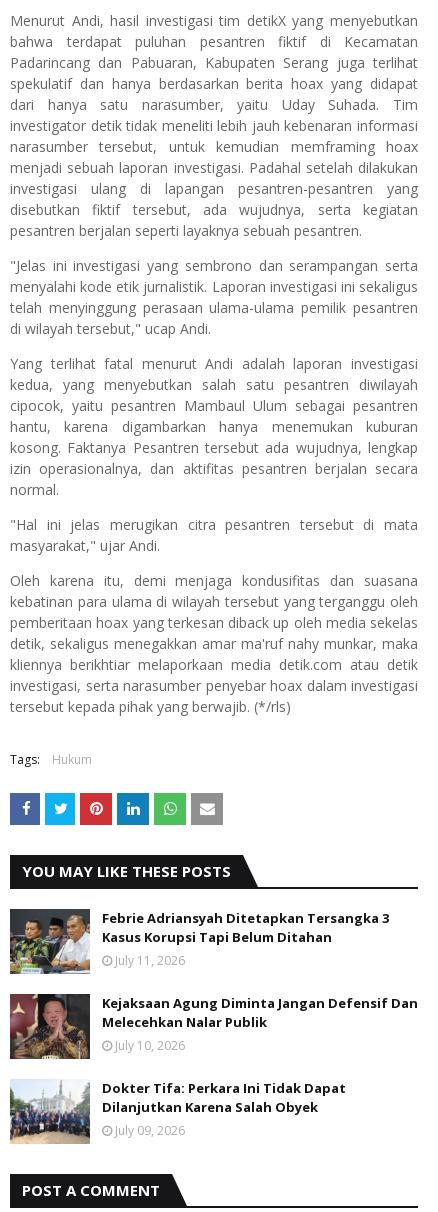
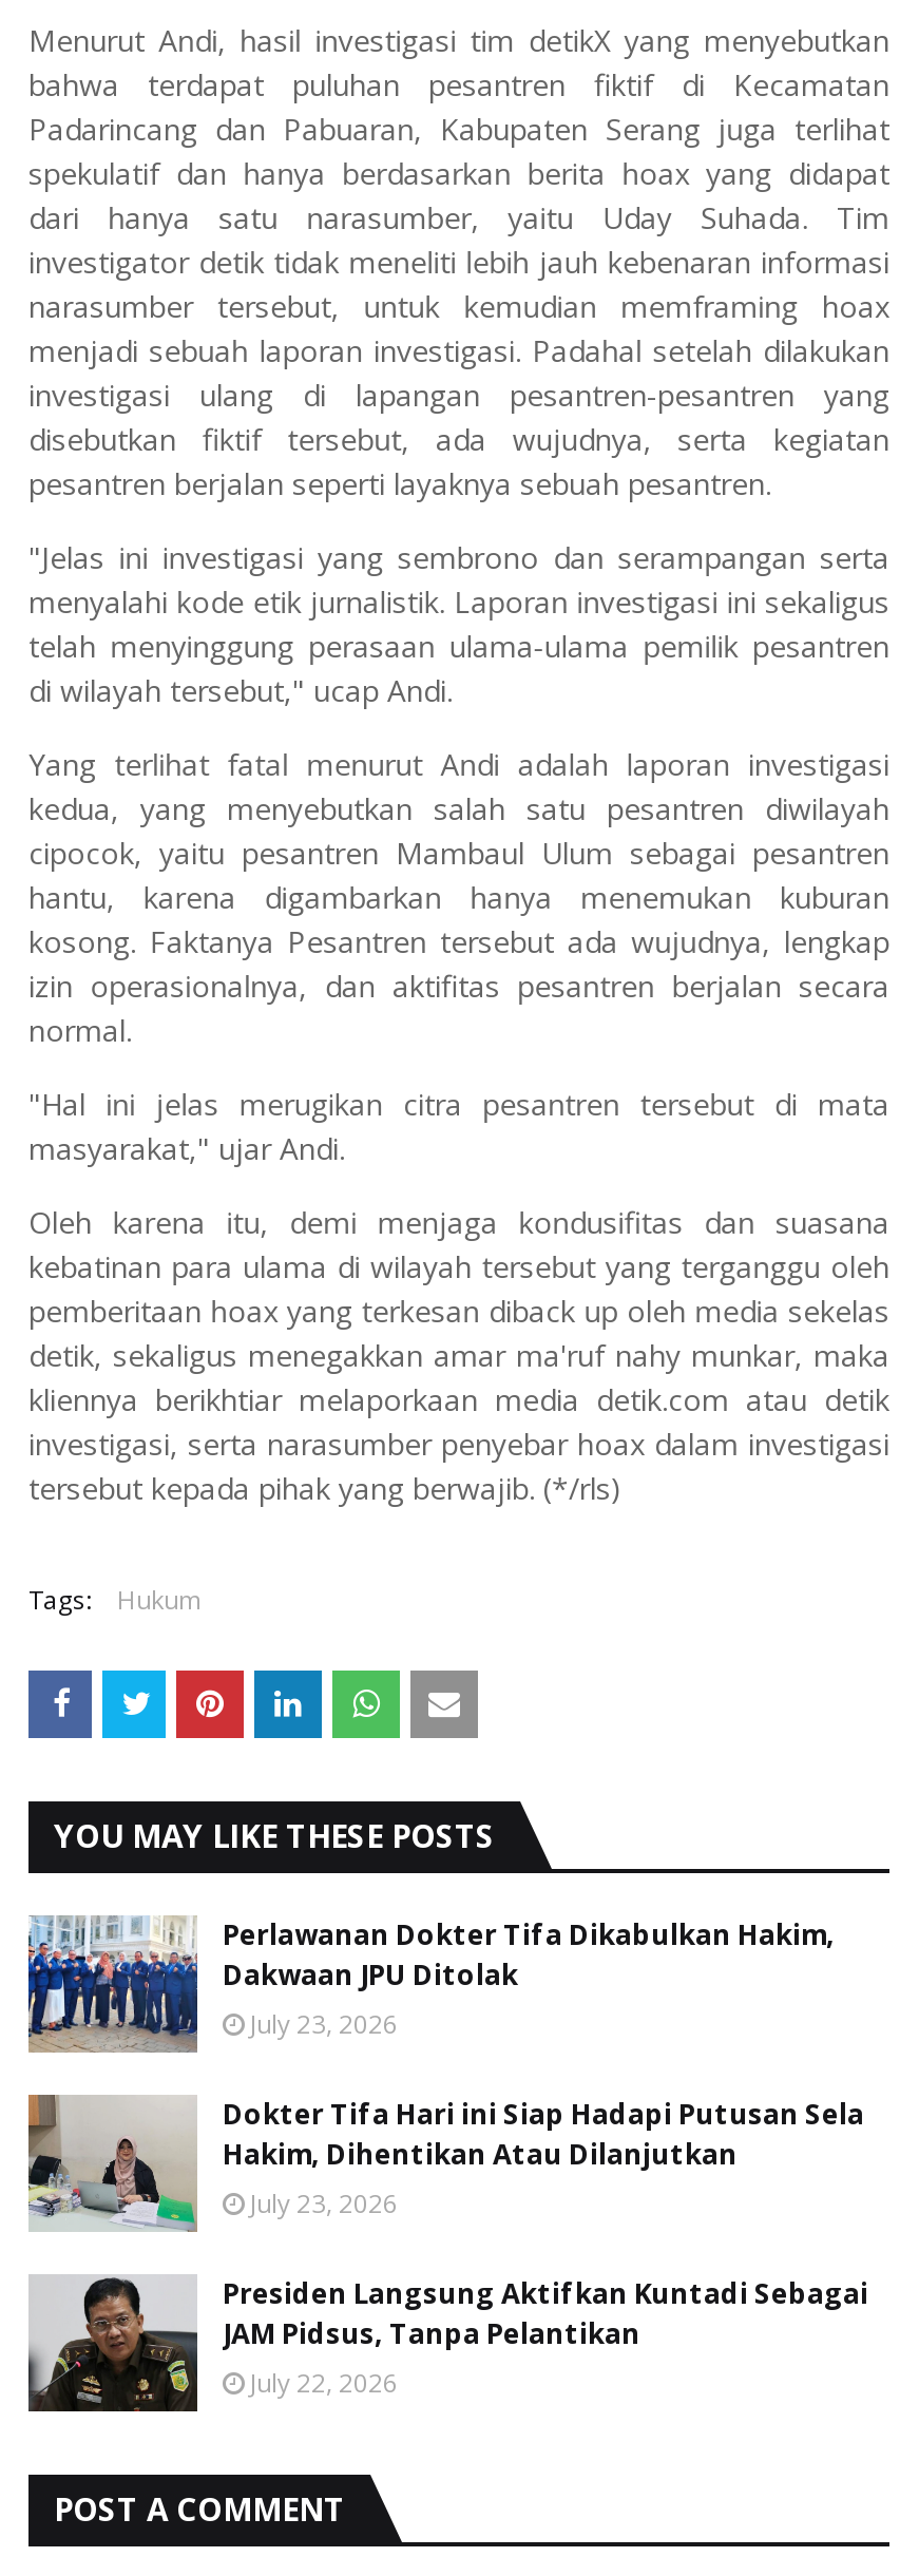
[9,908,389,974] [image] | Febrie Adriansyah Ditetapkan Tersangka 3 | Kasus Korupsi Tapi Belum Ditahan | July 11, 2026 -> [26,1915,835,2053] [image] | Perlawanan Dokter Tifa Dikabulkan Hakim, | Dakwaan JPU Ditolak | July 23, 2026
[9,993,418,1060] [image] | Kejaksaan Agung Diminta Jangan Defensif Dan | Melecehkan Nalar Publik | July 10, 2026 -> [28,2095,864,2232] [image] | Dokter Tifa Hari ini Siap Hadapi Putusan Sela | Hakim, Dihentikan Atau Dilanjutkan | July 23, 2026
[9,1079,346,1144] [image] | Dokter Tifa: Perkara Ini Tidak Dapat | Dilanjutkan Karena Salah Obyek | July 09, 2026 -> [26,2274,868,2413] [image] | Presiden Langsung Aktifkan Kuntadi Sebagai | JAM Pidsus, Tanpa Pelantikan | July 22, 2026

